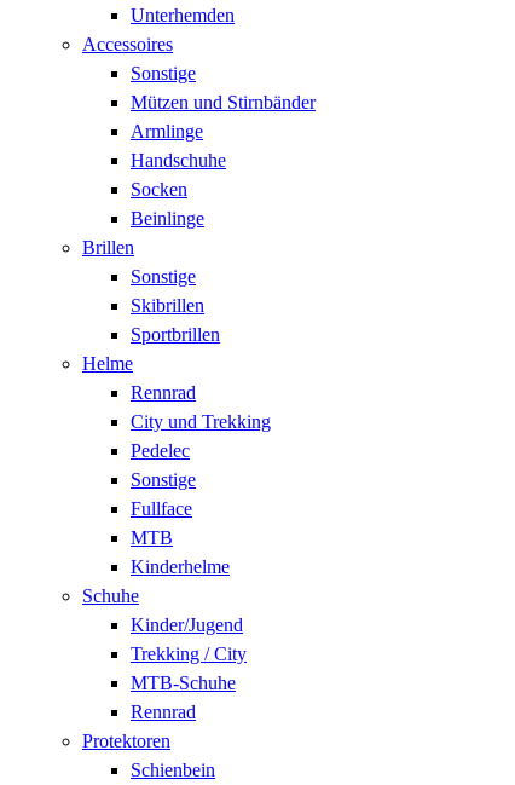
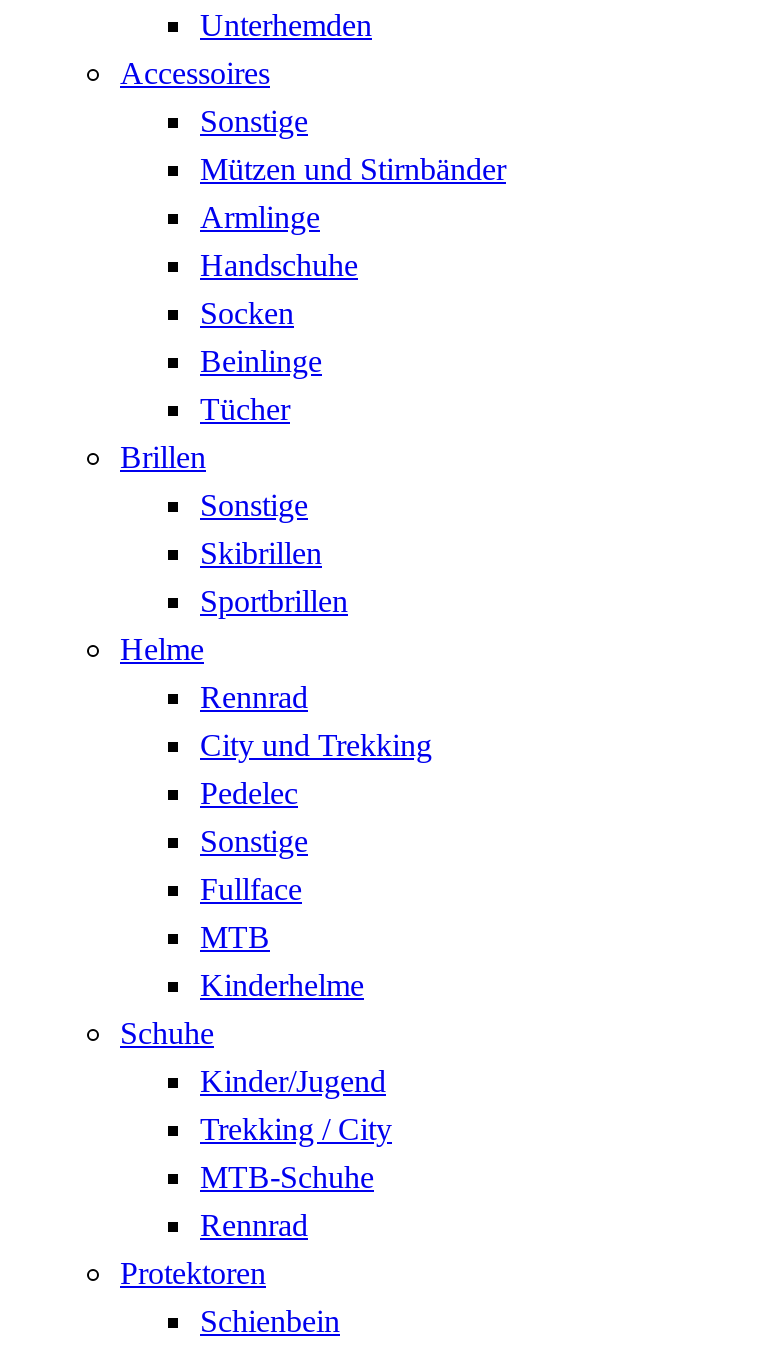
none -> [200,391,290,425] Tücher

